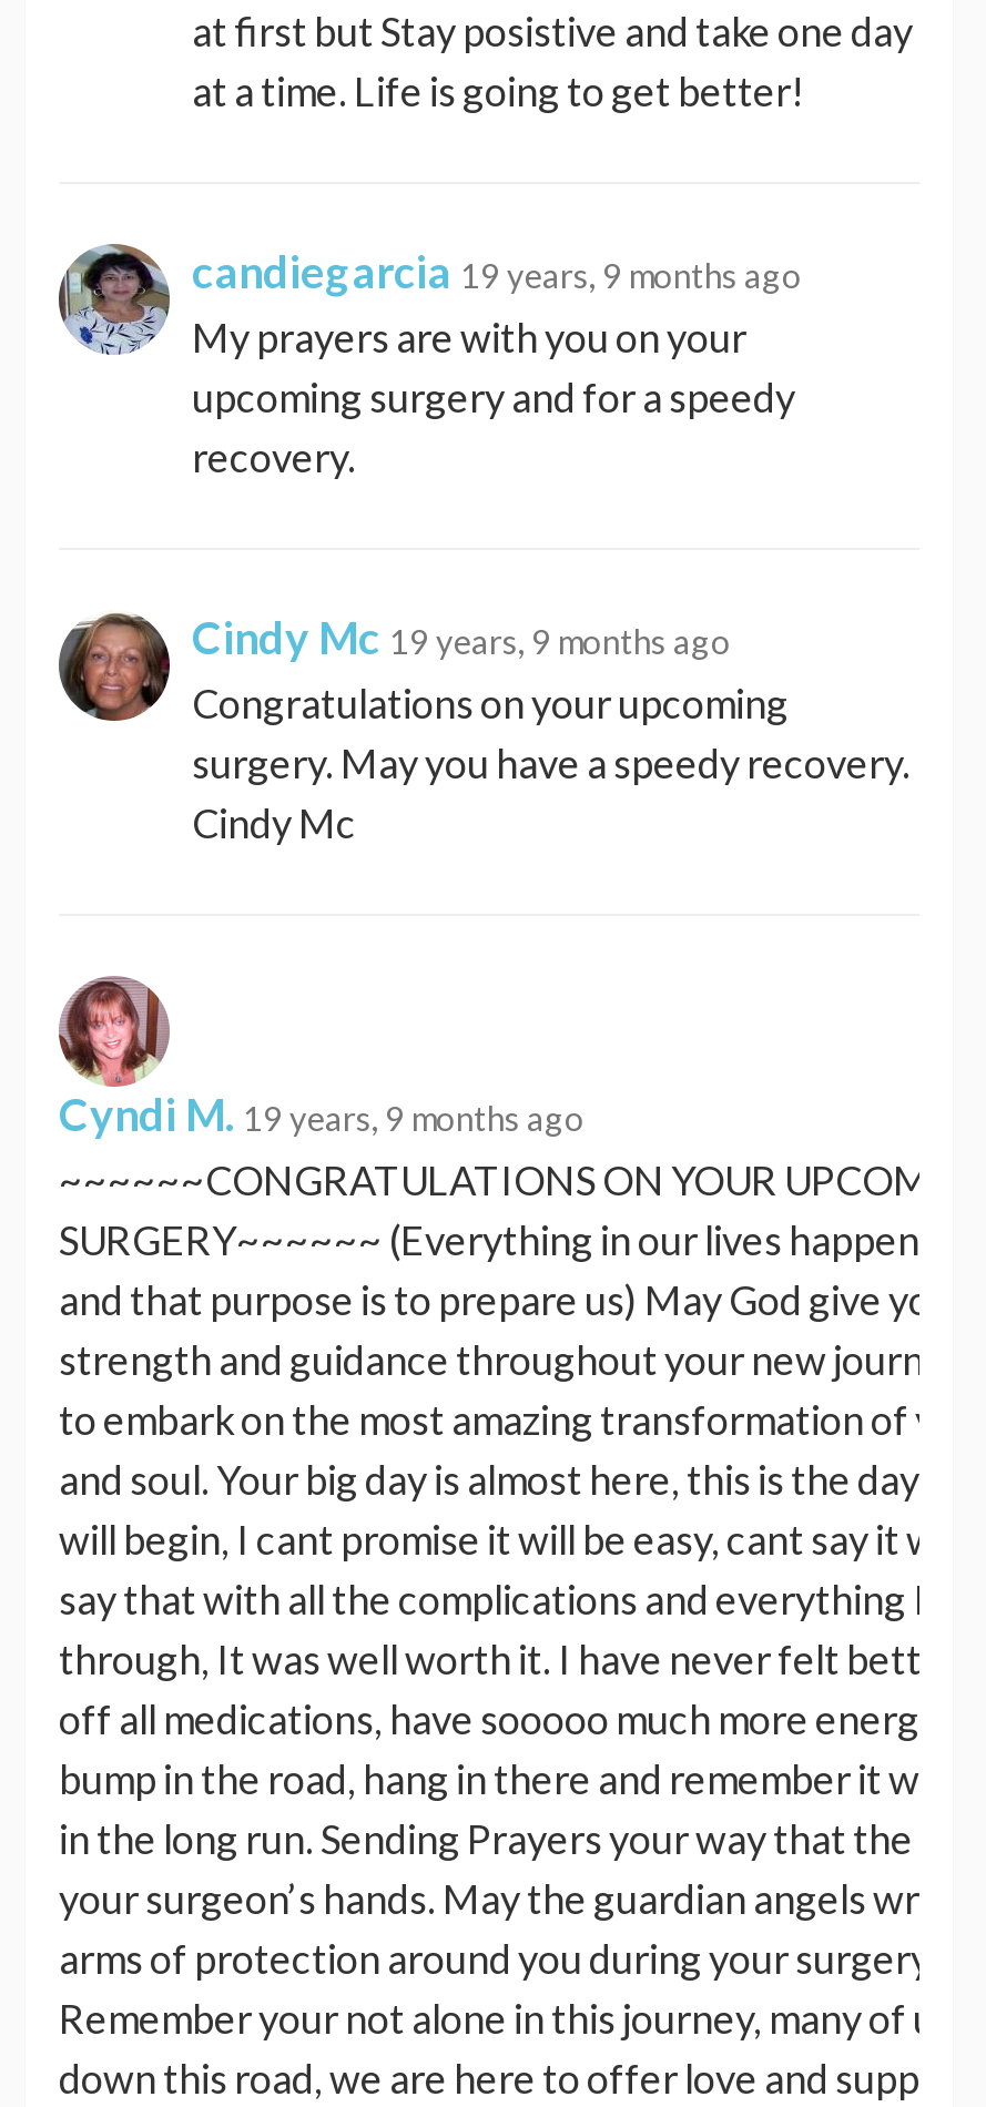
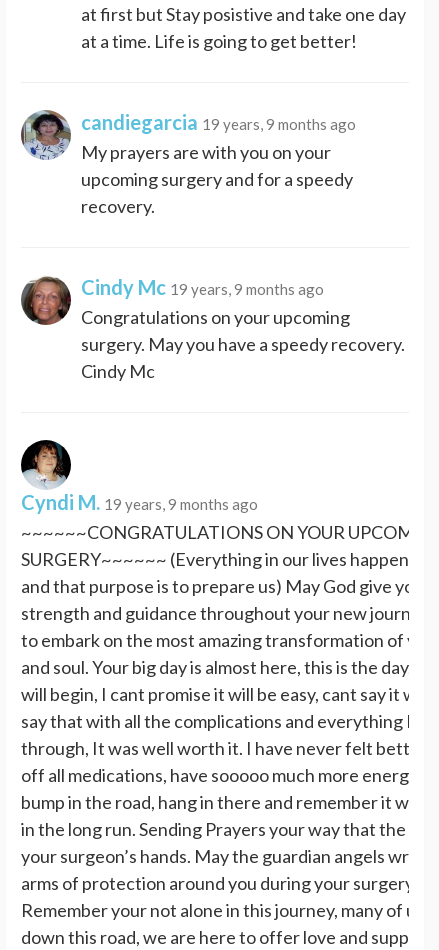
[57,974,172,1080] [image] -> [20,440,71,487] [image]

